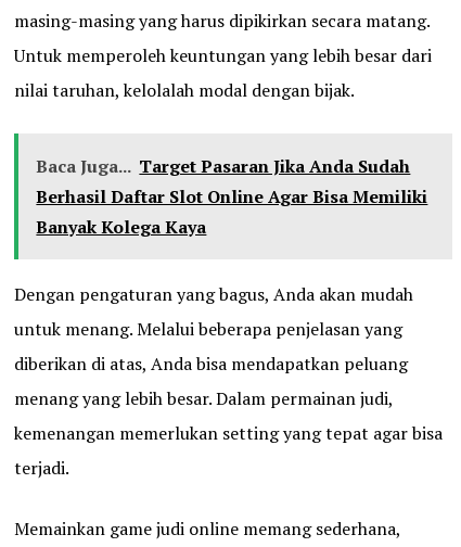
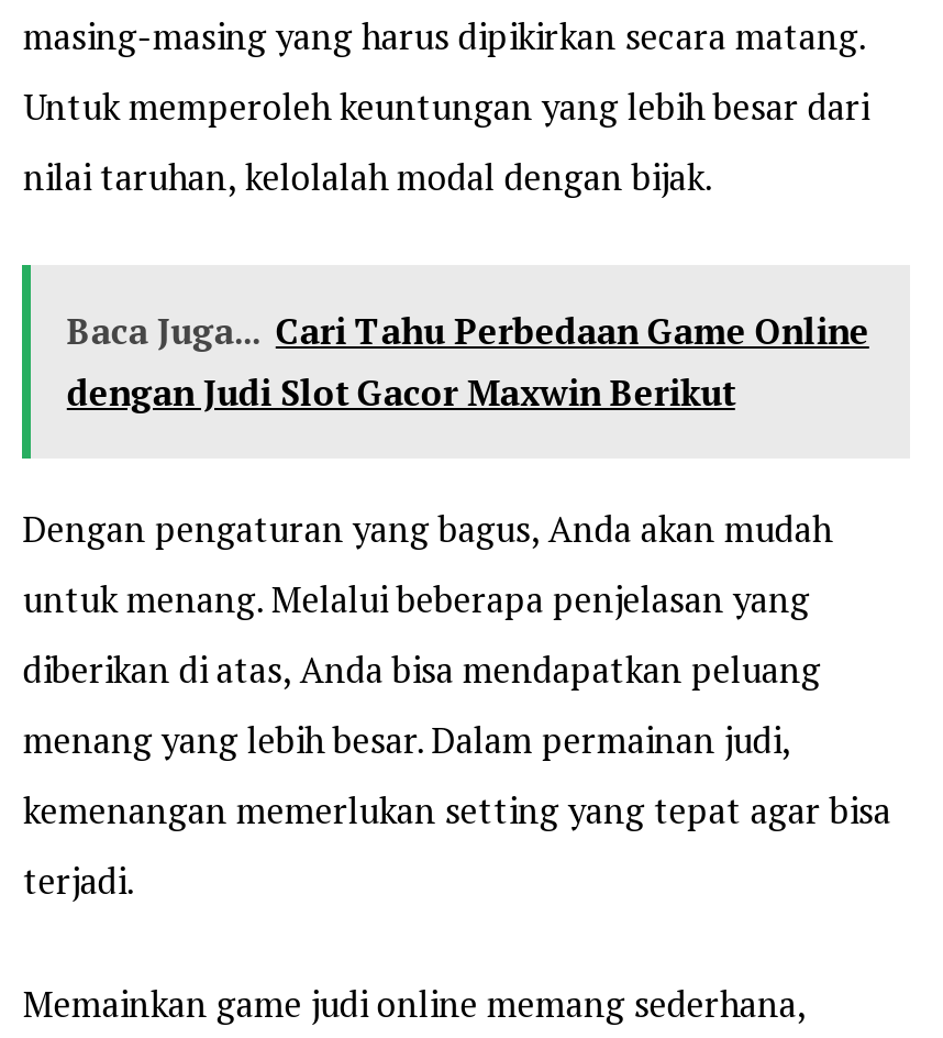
[36,154,428,239] Baca Juga... Target Pasaran Jika Anda Sudah | Berhasil Daftar Slot Online Agar Bisa Memiliki | Banyak Kolega Kaya -> [67,307,869,417] Baca Juga... Cari Tahu Perbedaan Game Online | dengan Judi Slot Gacor Maxwin Berikut

